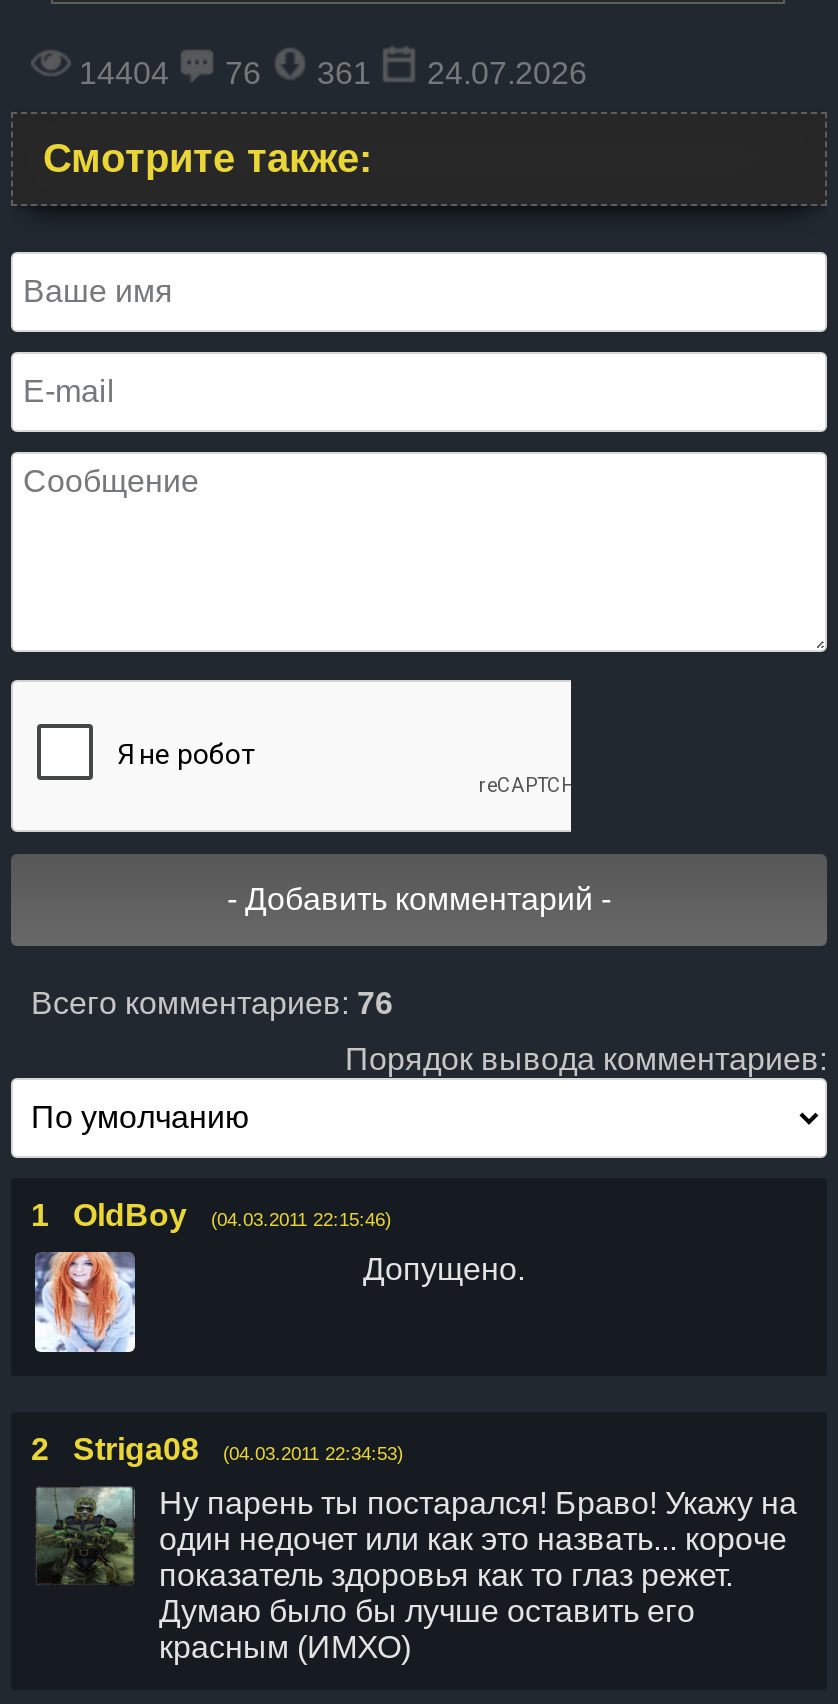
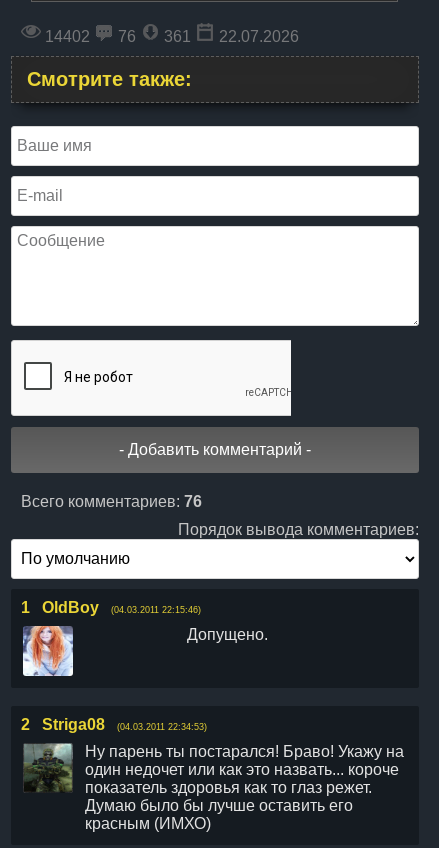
[71,55,177,89] 14404 -> [41,27,94,44] 14402
[419,55,587,89] 24.07.2026 -> [215,27,299,44] 22.07.2026

